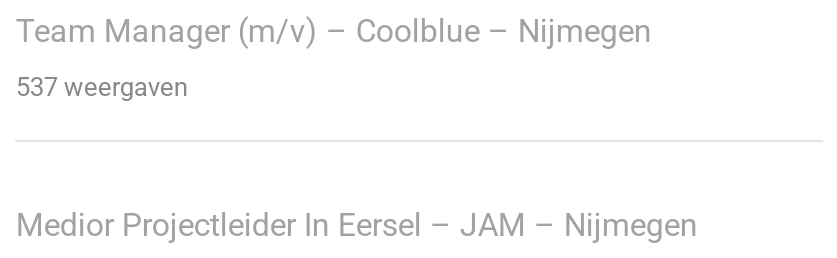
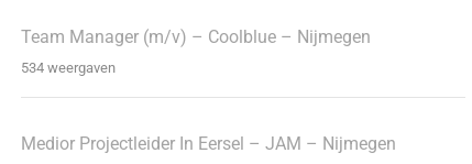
[16,73,188,103] 537 weergaven -> [21,60,116,76] 534 weergaven

